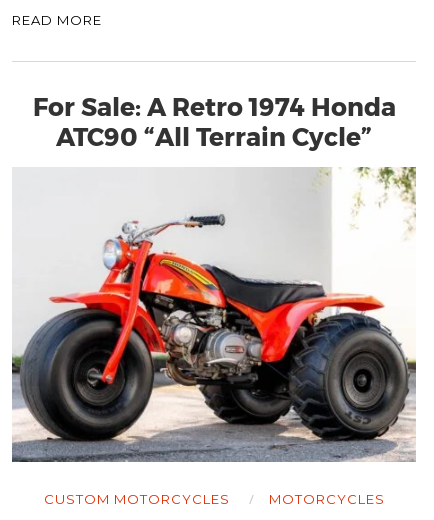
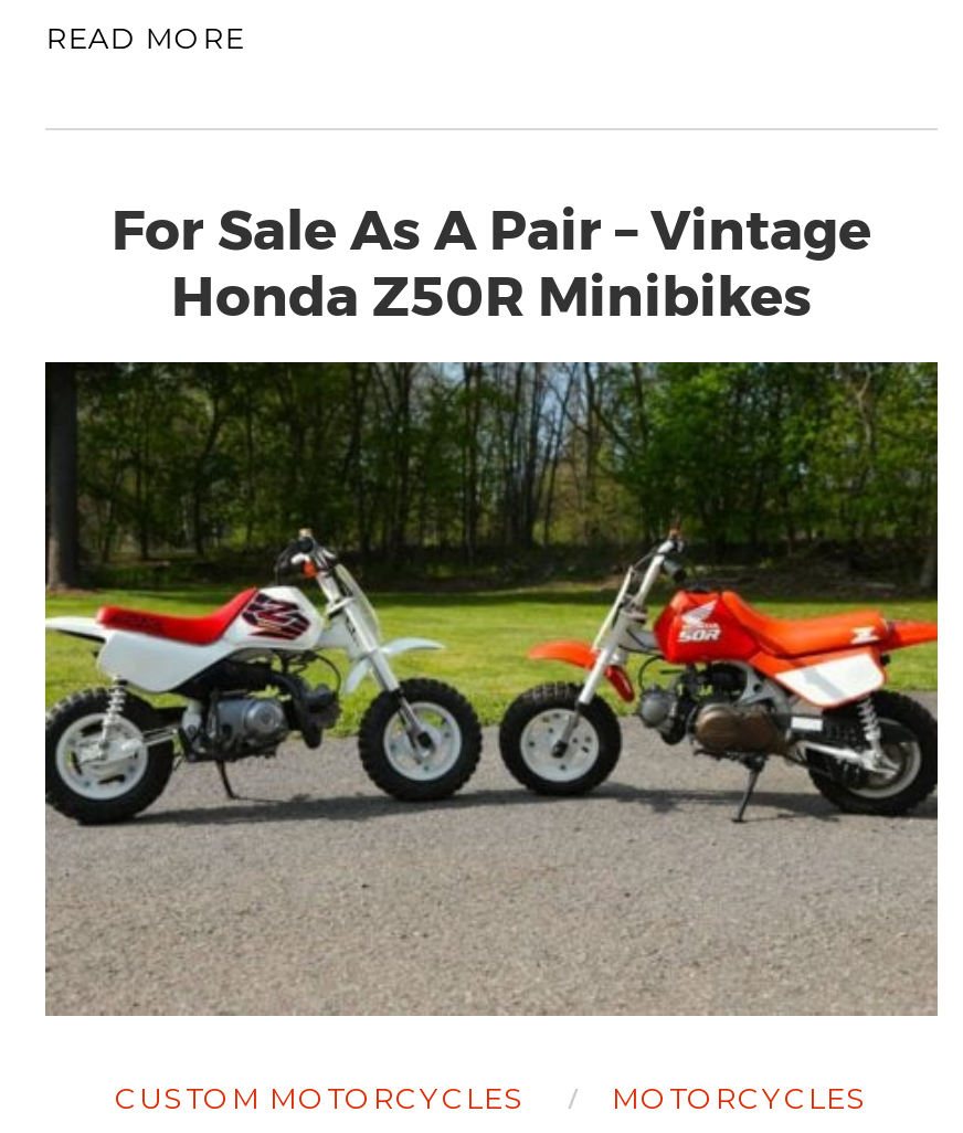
[32,92,395,152] For Sale: A Retro 1974 Honda | ATC90 “All Terrain Cycle” -> [112,197,871,330] For Sale As A Pair – Vintage | Honda Z50R Minibikes
[11,166,416,462] [image] -> [43,359,940,1017] [image]

